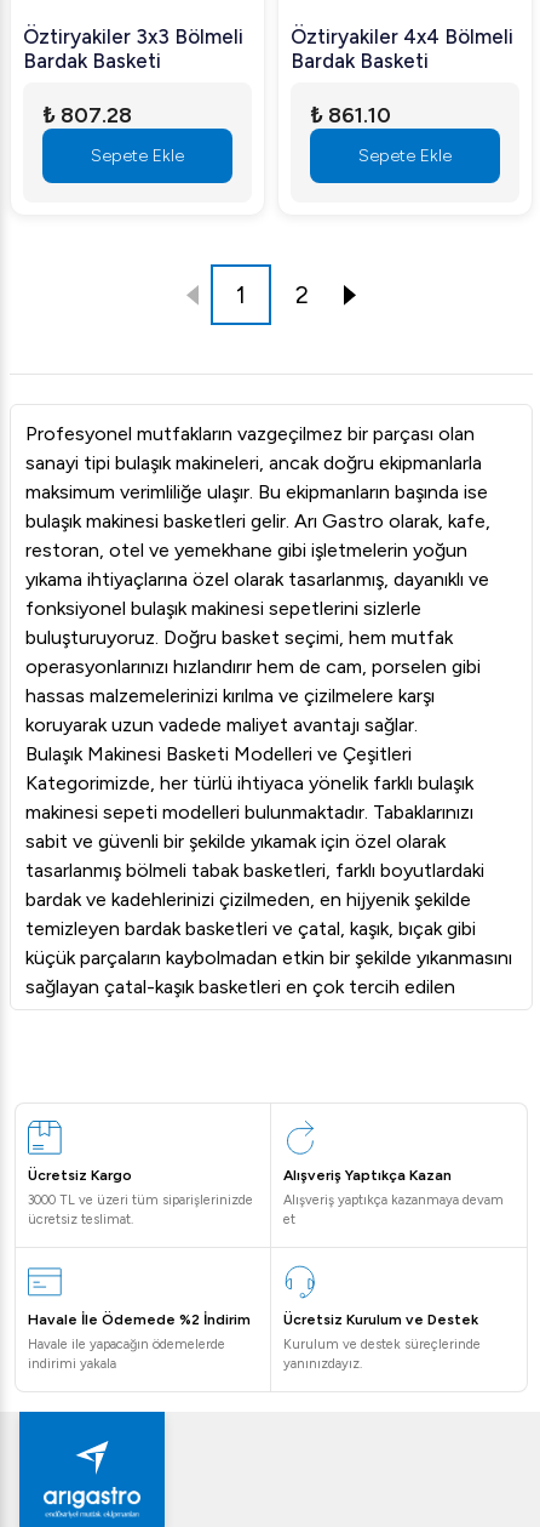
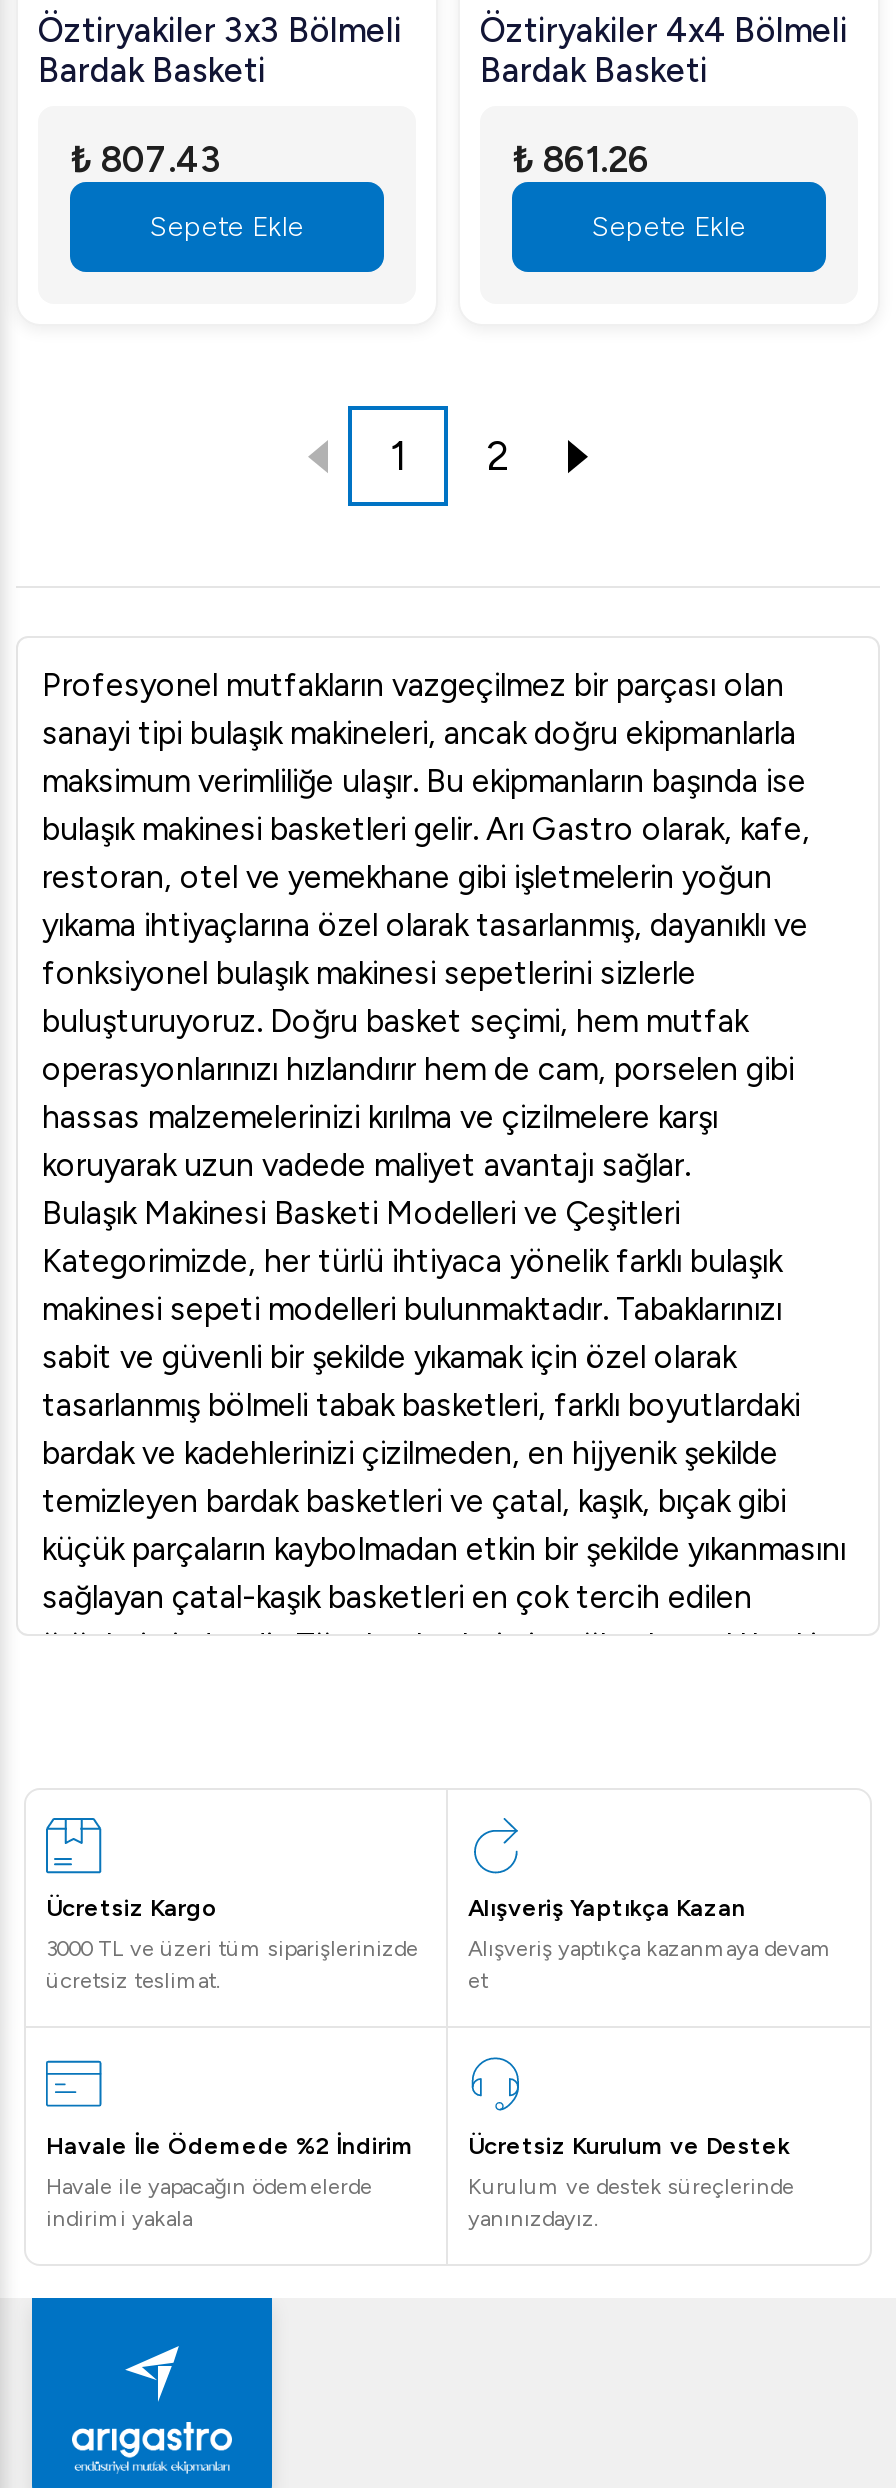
[42,102,132,129] ₺ 807.28 -> [70,138,220,182] ₺ 807.43
[310,102,391,129] ₺ 861.10 -> [512,138,650,182] ₺ 861.26

